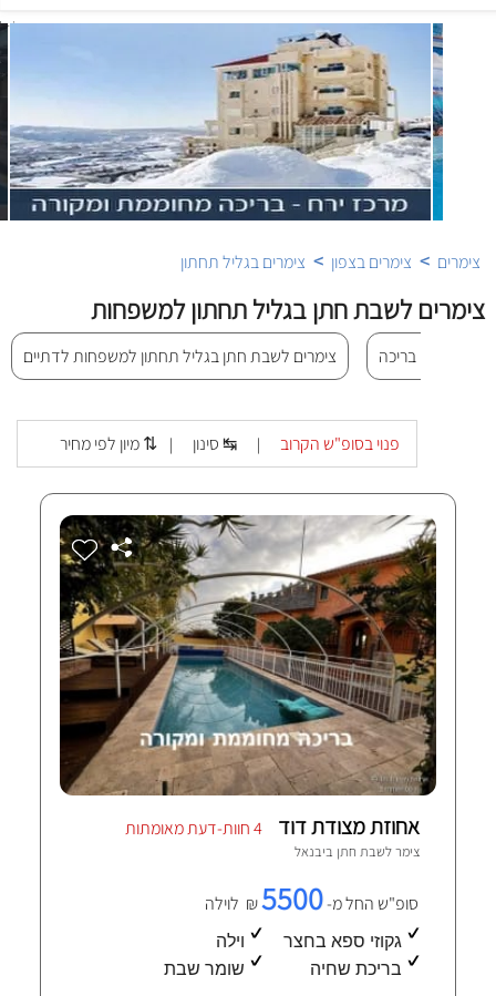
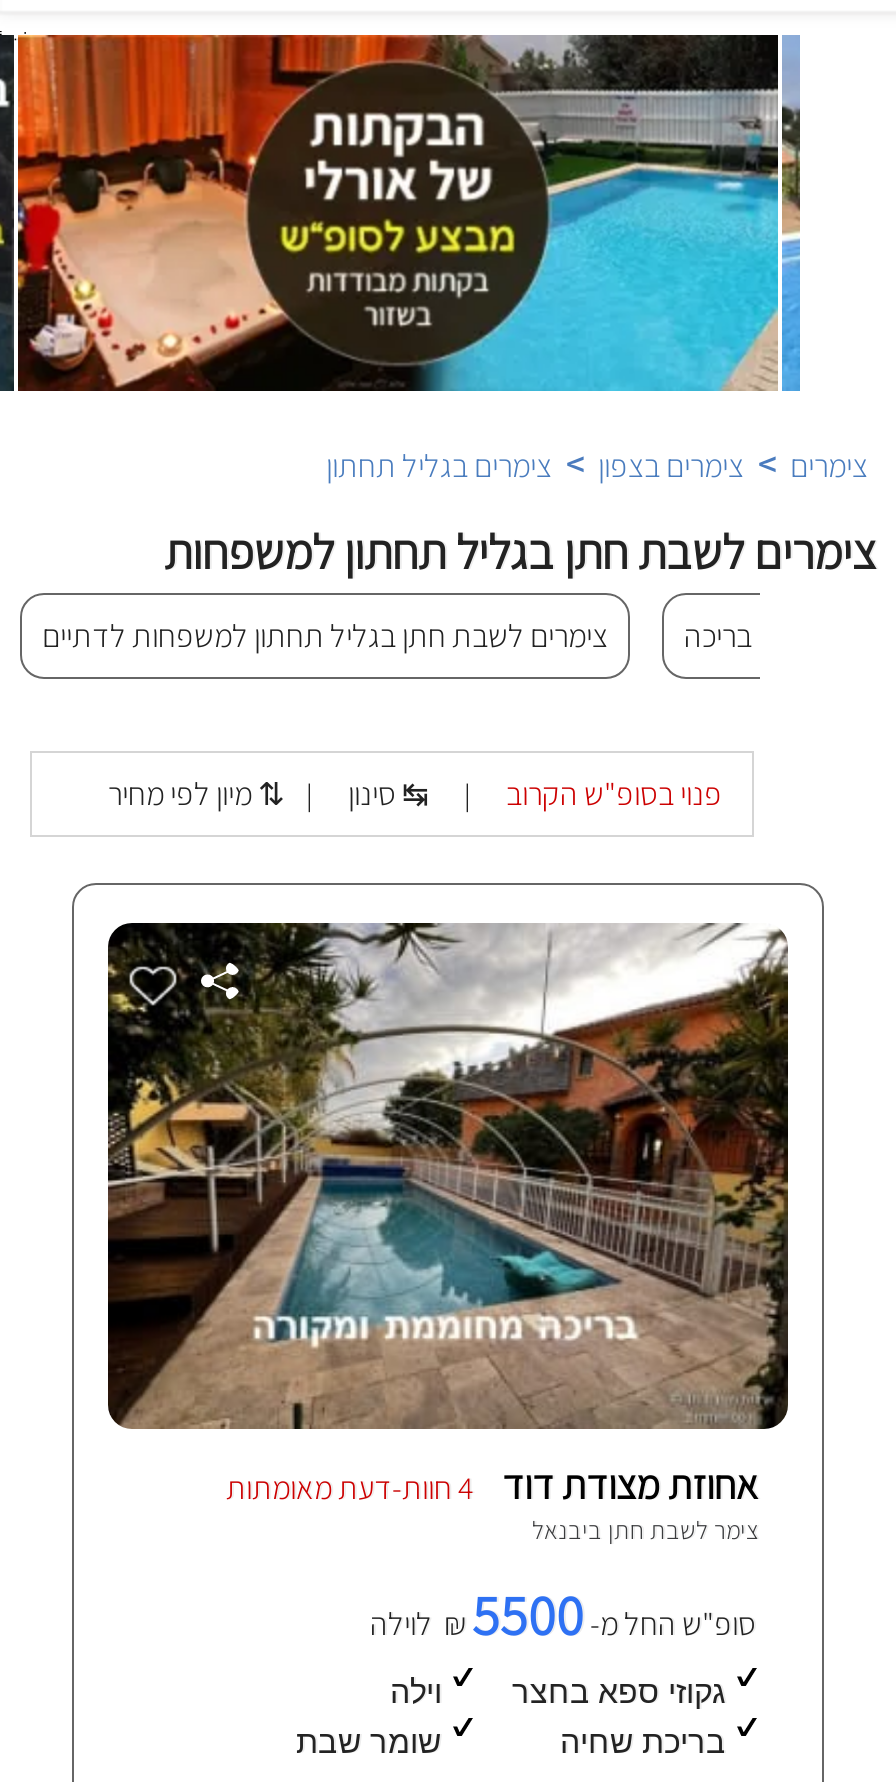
[3,23,444,222] [image] -> [6,33,802,393] [image]

